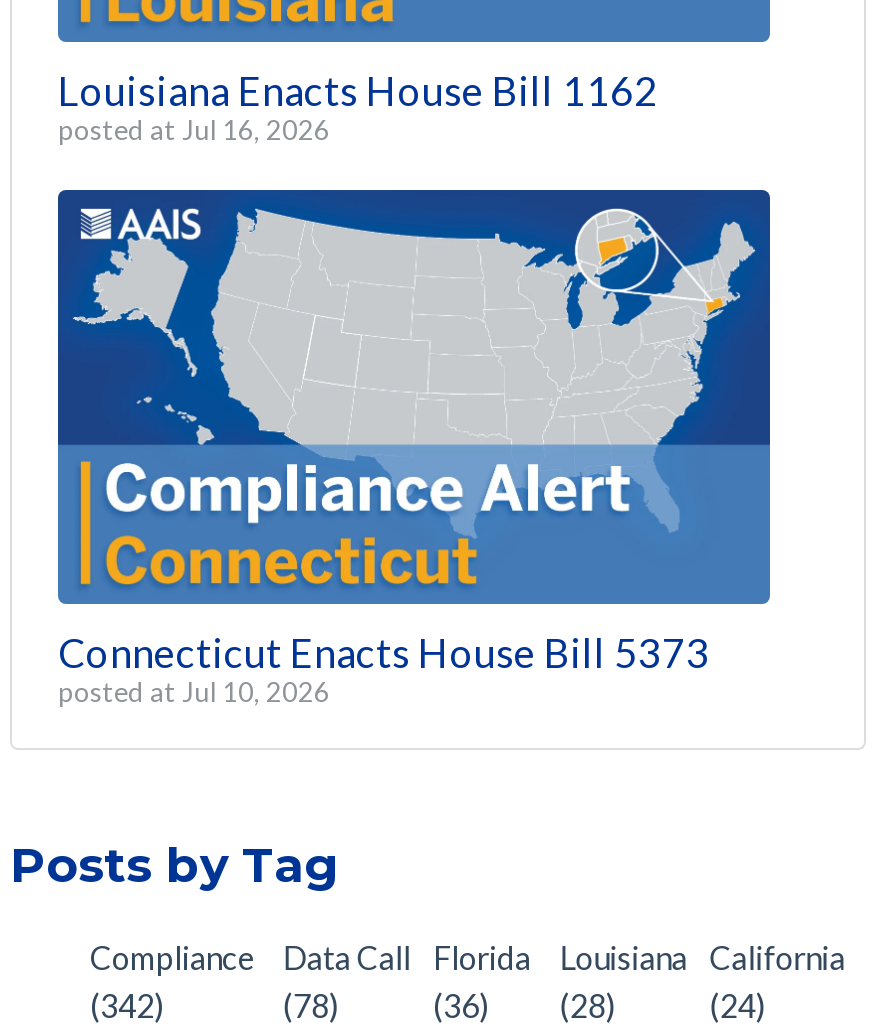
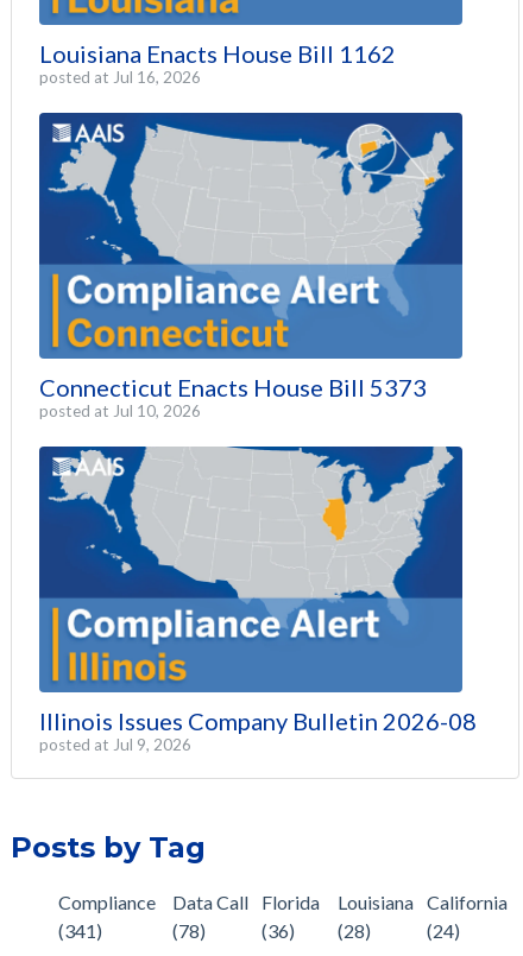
none -> [39,447,477,754] [image] | Illinois Issues Company Bulletin 2026-08 | posted at Jul 9, 2026
[90,986,164,1024] (342) -> [58,919,102,942] (341)

